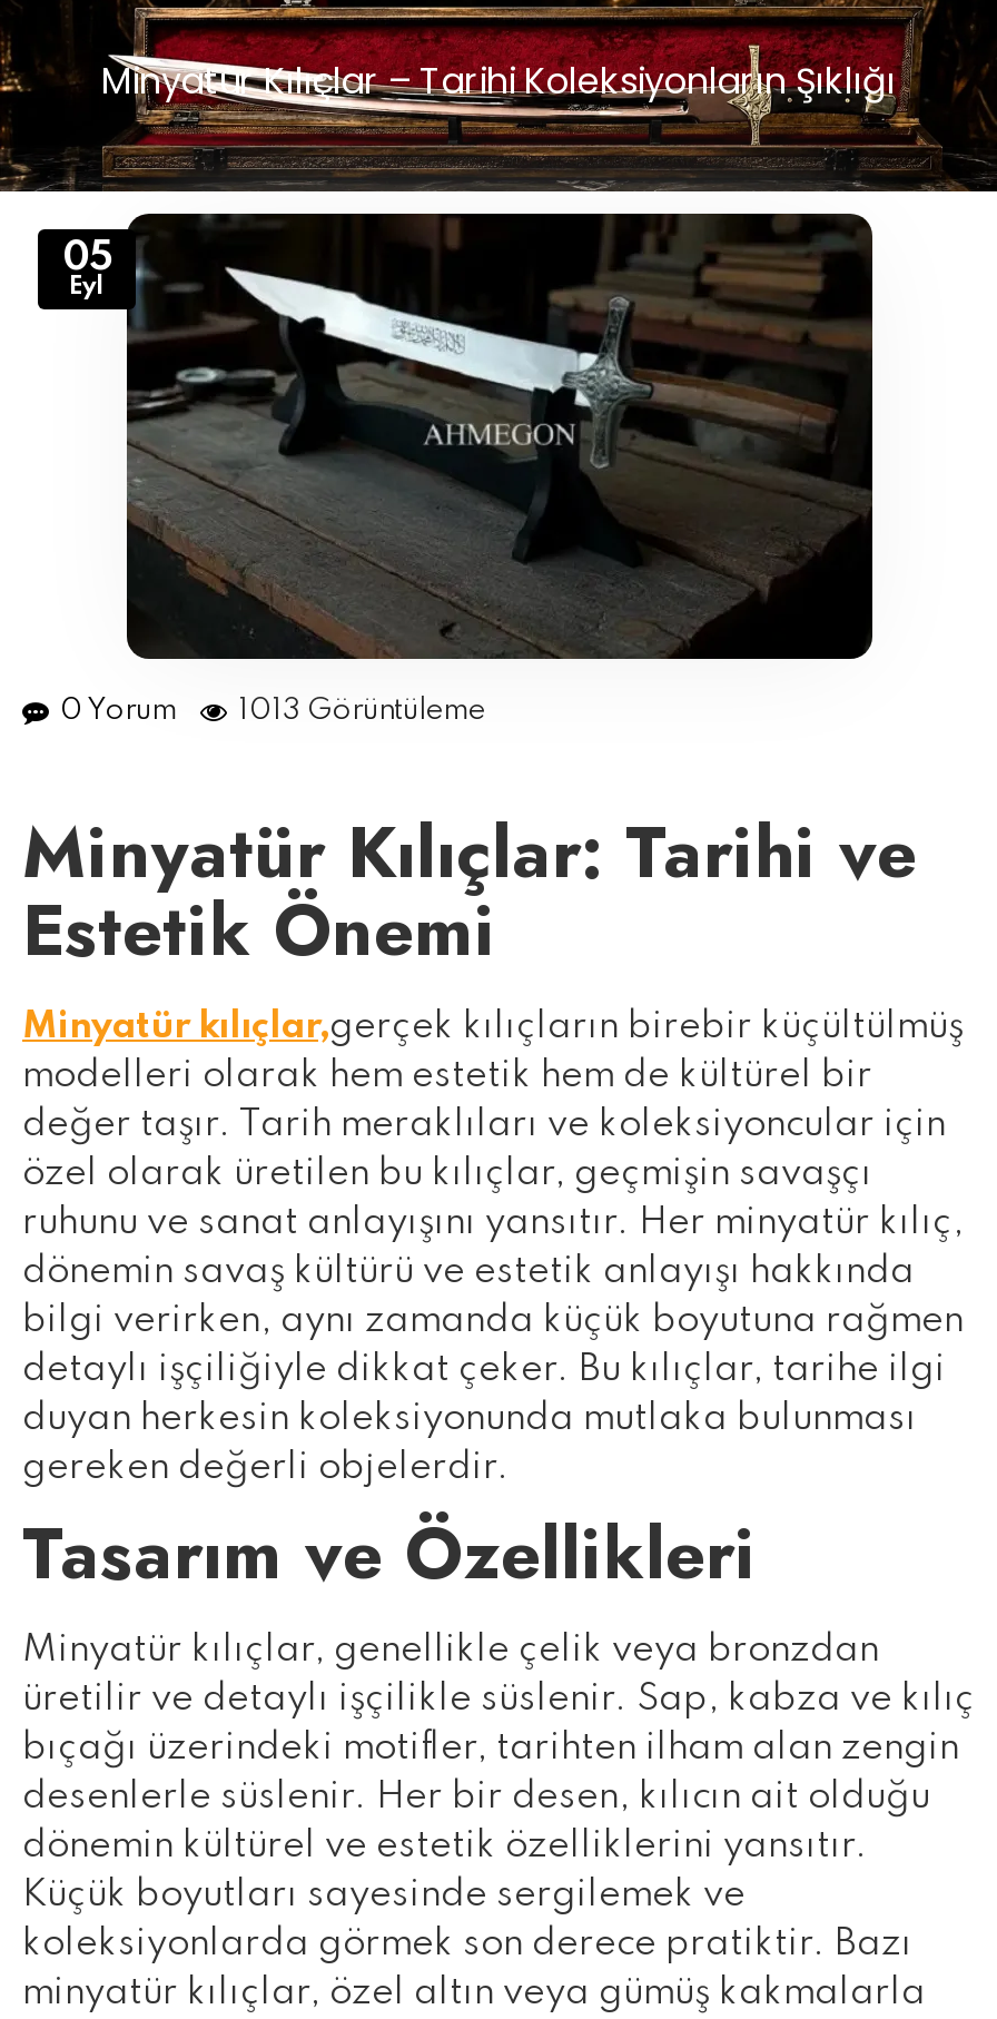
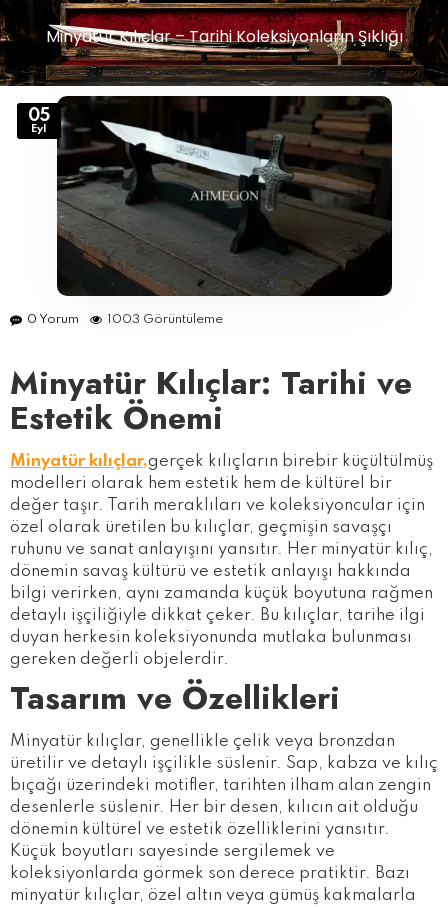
[238,697,485,726] 1013 Görüntüleme -> [107,313,223,326] 1003 Görüntüleme

